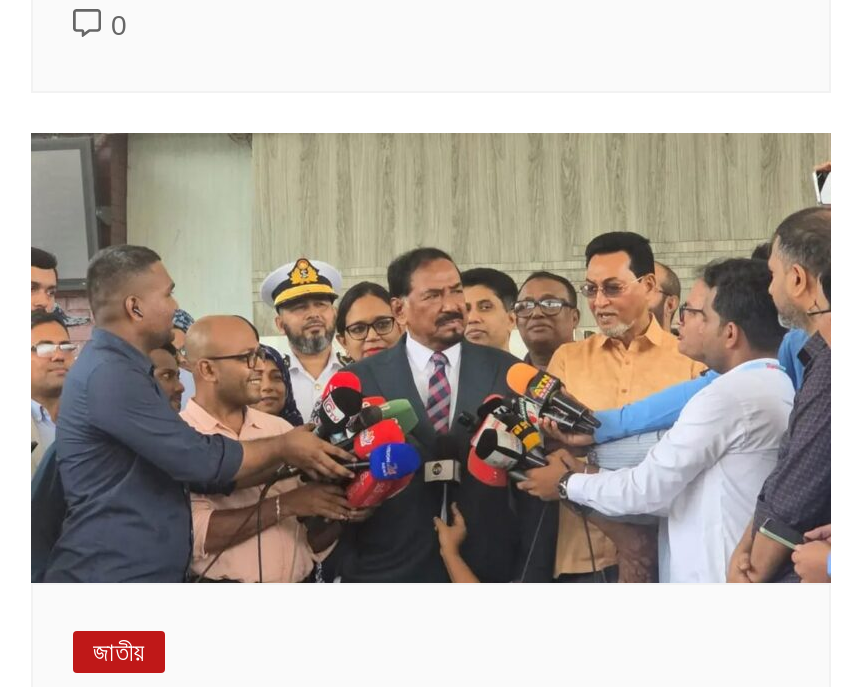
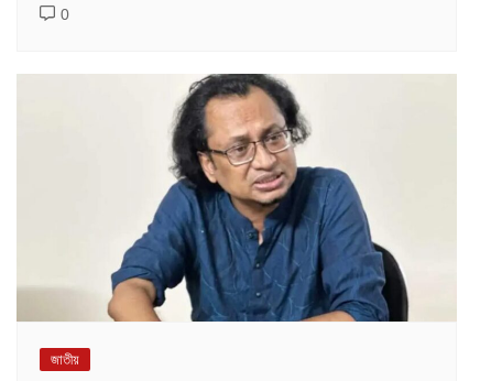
[29,131,833,585] [image] -> [17,73,457,323] [image]

